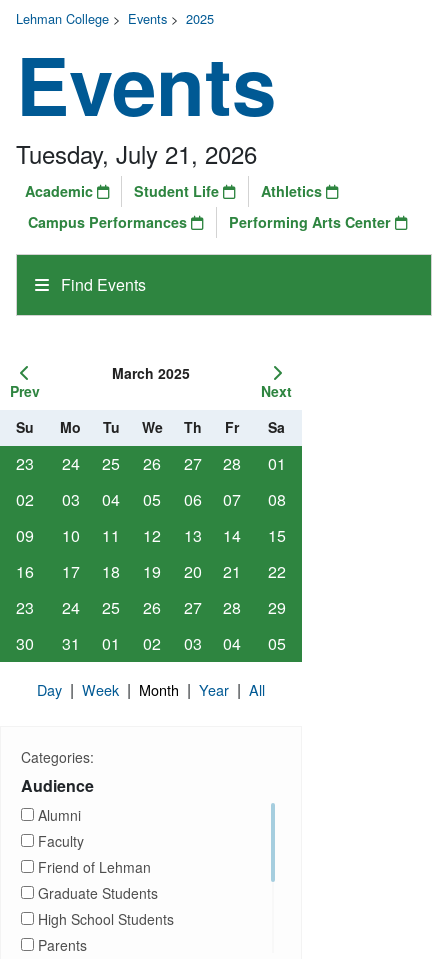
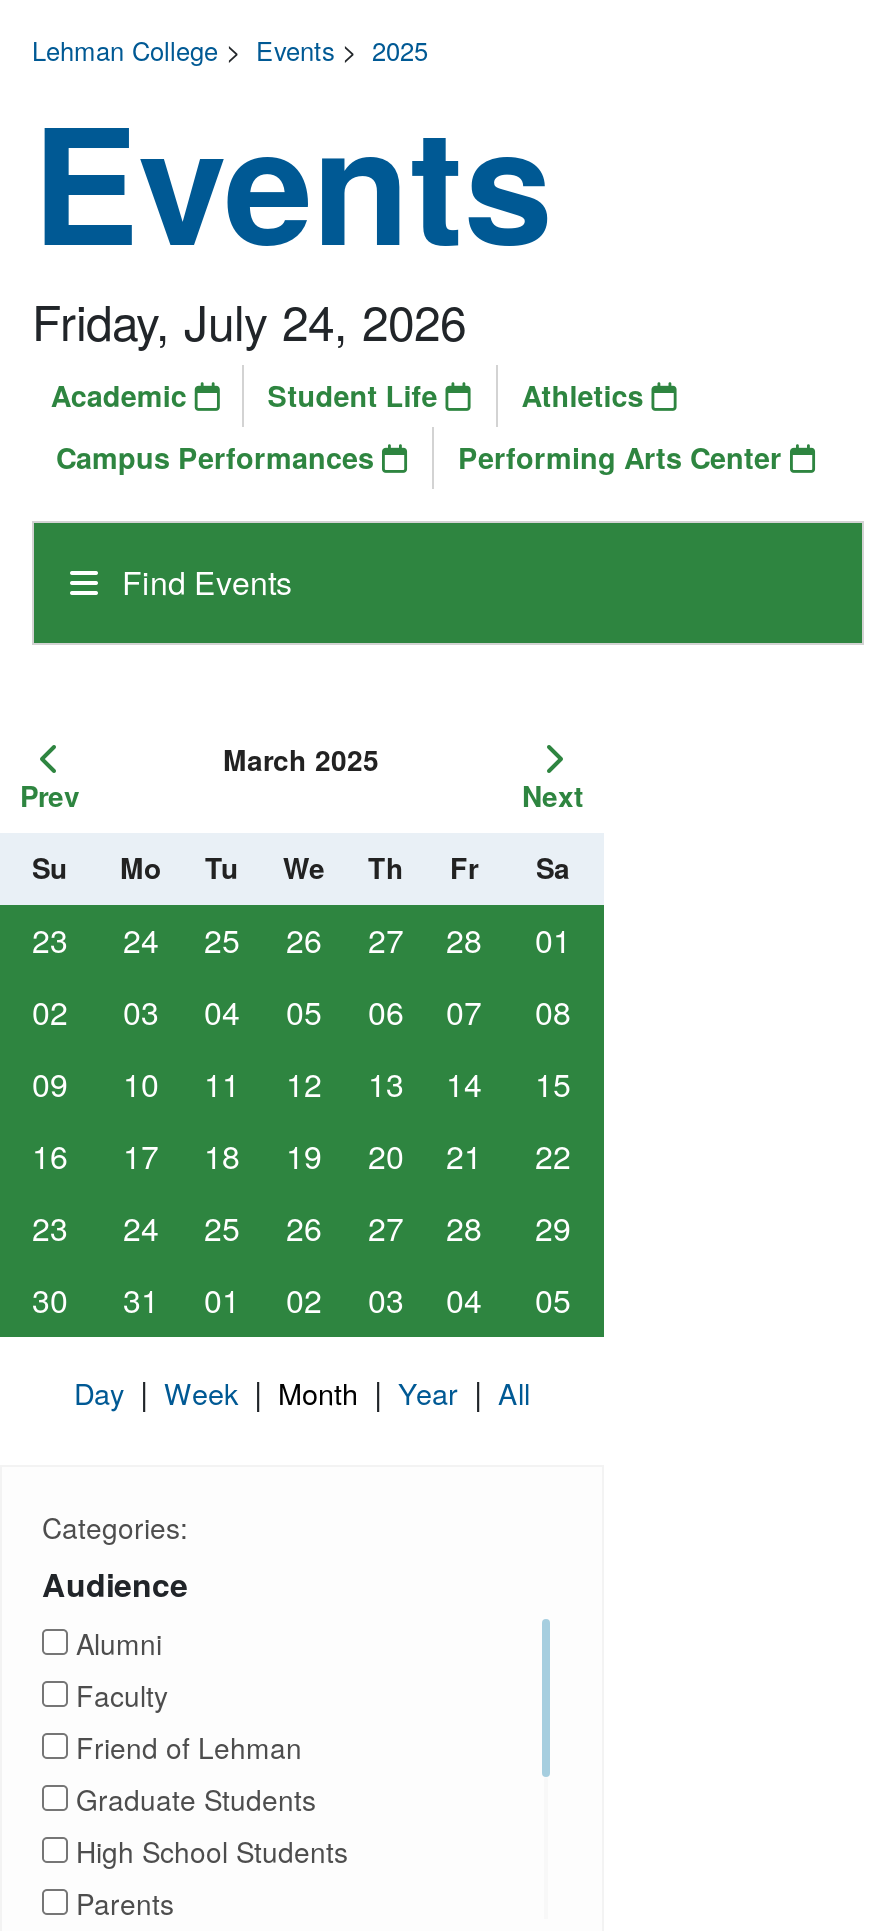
[16,136,257,171] Tuesday, July 21, 2026 -> [32,285,466,355] Friday, July 24, 2026

